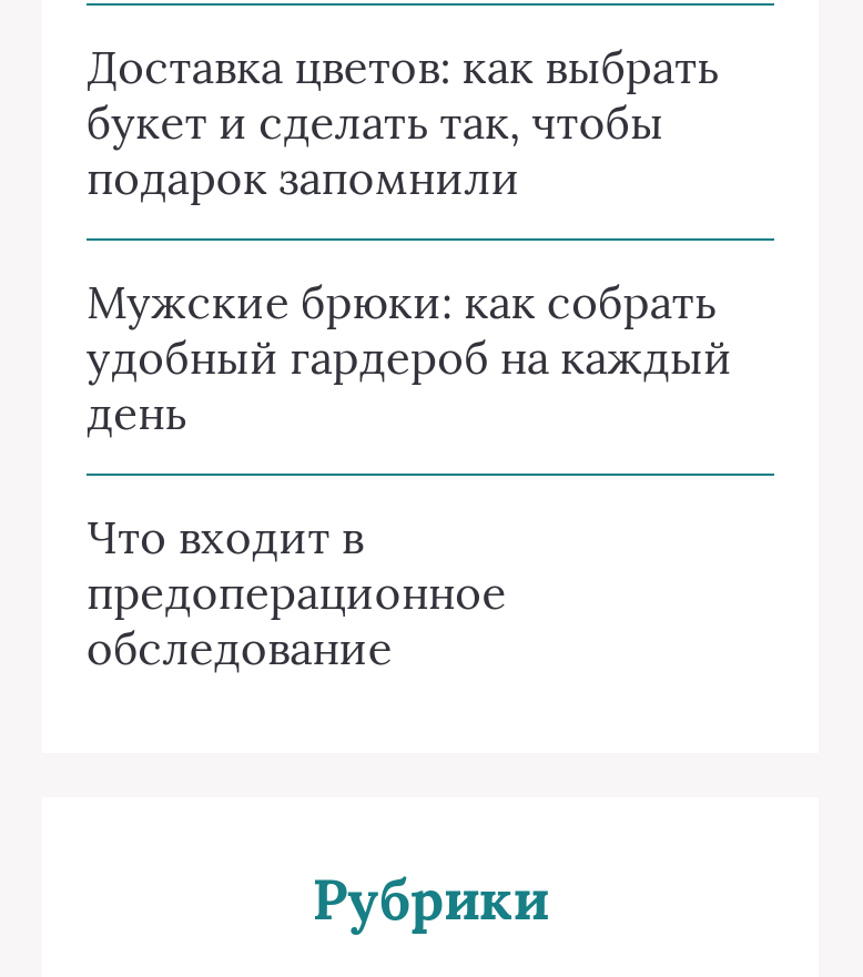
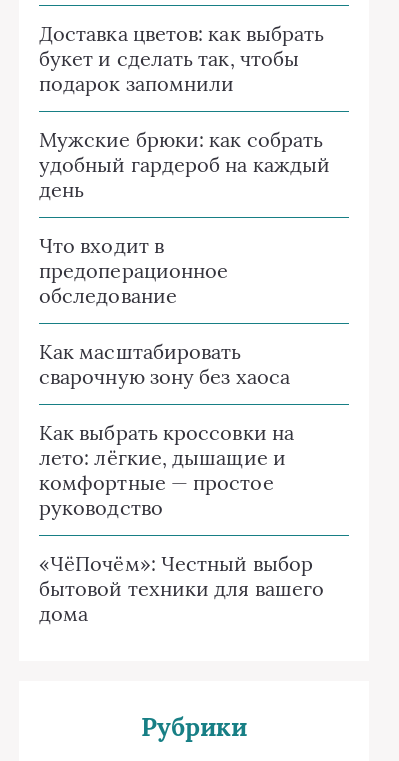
none -> [39,339,324,626] Как масштабировать | сварочную зону без хаоса | Как выбрать кроссовки на | лето: лёгкие, дышащие и | комфортные — простое | руководство | «ЧёПочём»: Честный выбор | бытовой техники для вашего | дома

